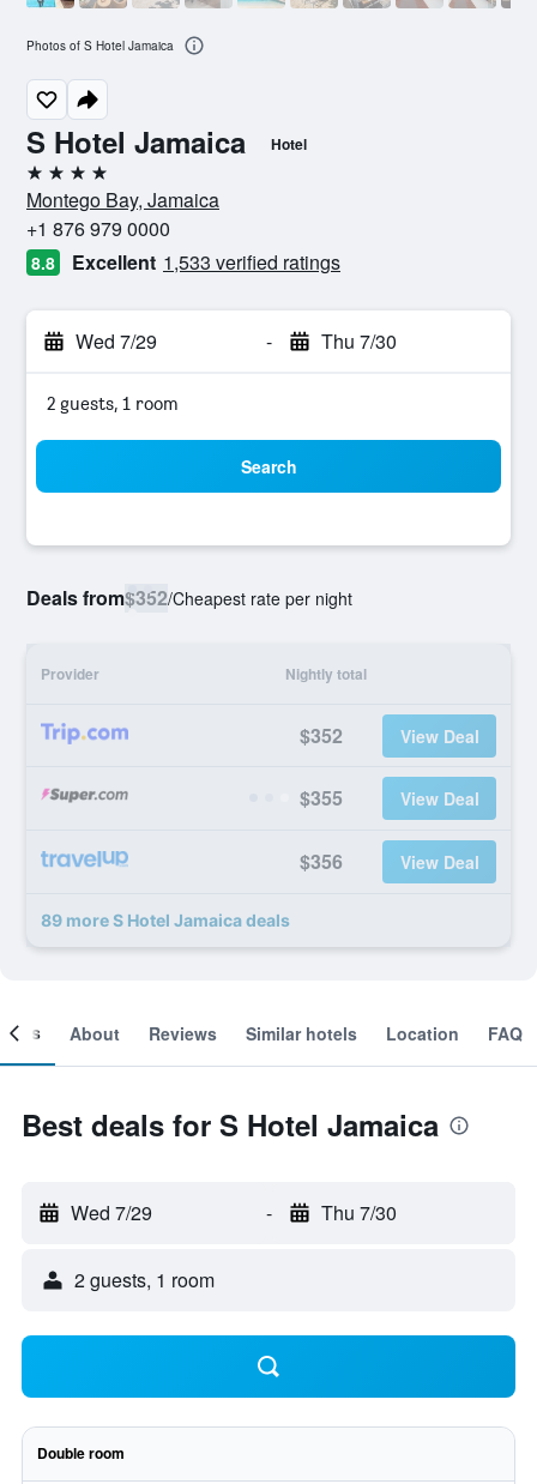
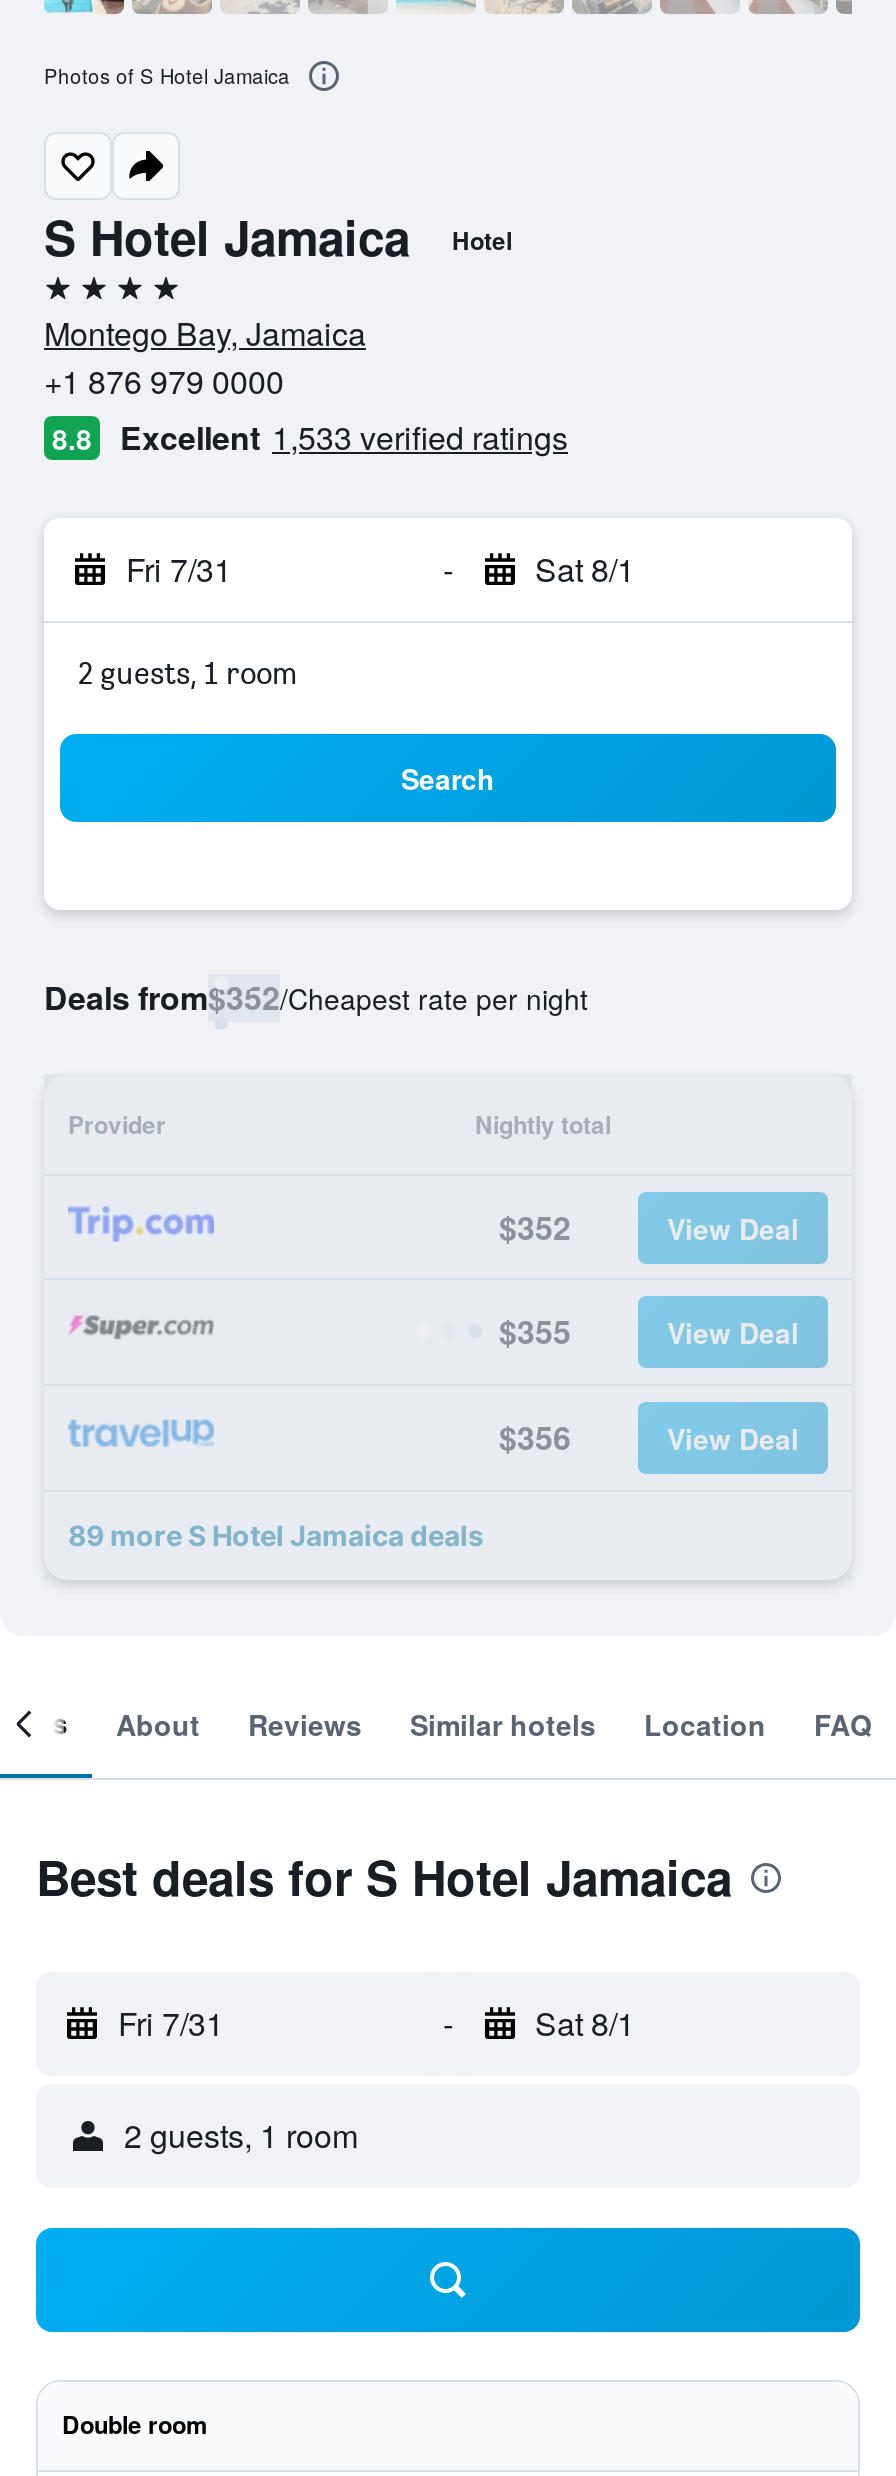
[76,327,157,355] Wed 7/29 -> [126,546,232,592] Fri 7/31
[321,327,396,355] Thu 7/30 -> [535,546,635,592] Sat 8/1
[71,1199,152,1226] Wed 7/29 -> [118,2000,224,2046] Fri 7/31
[321,1199,396,1226] Thu 7/30 -> [535,2000,635,2046] Sat 8/1

